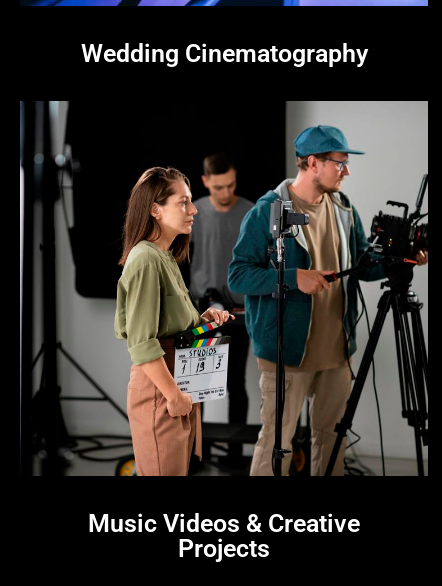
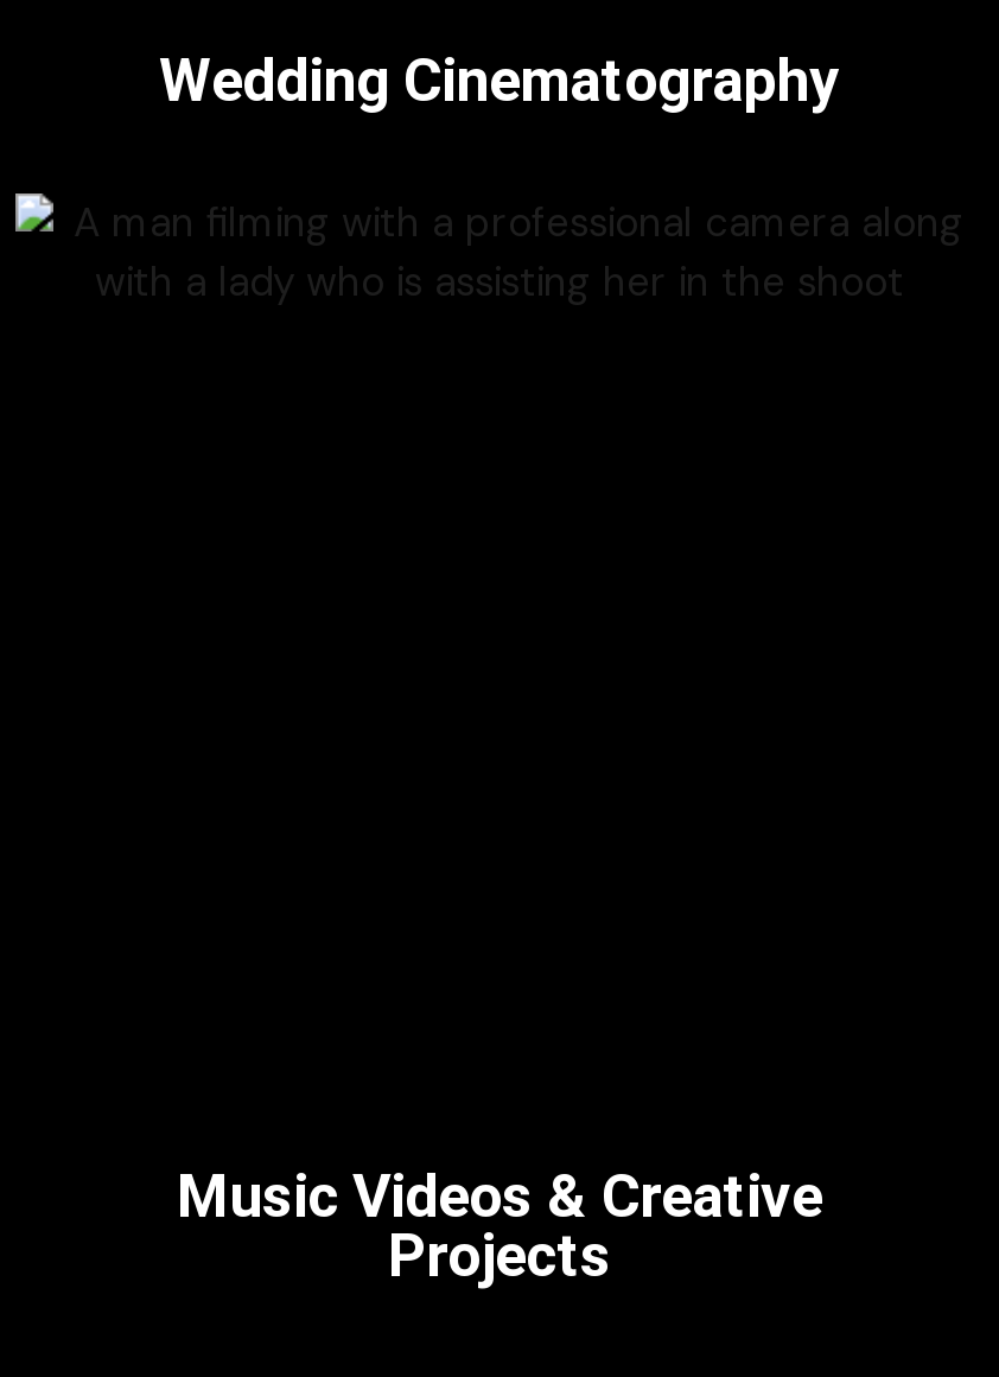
[19,100,429,477] [image] -> none

